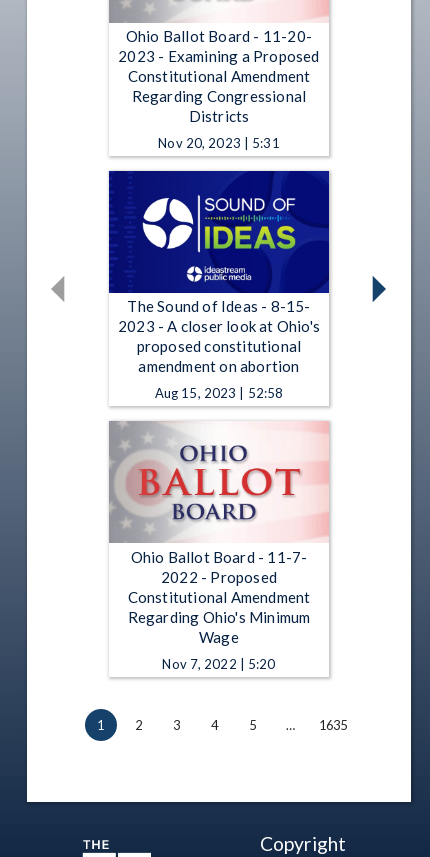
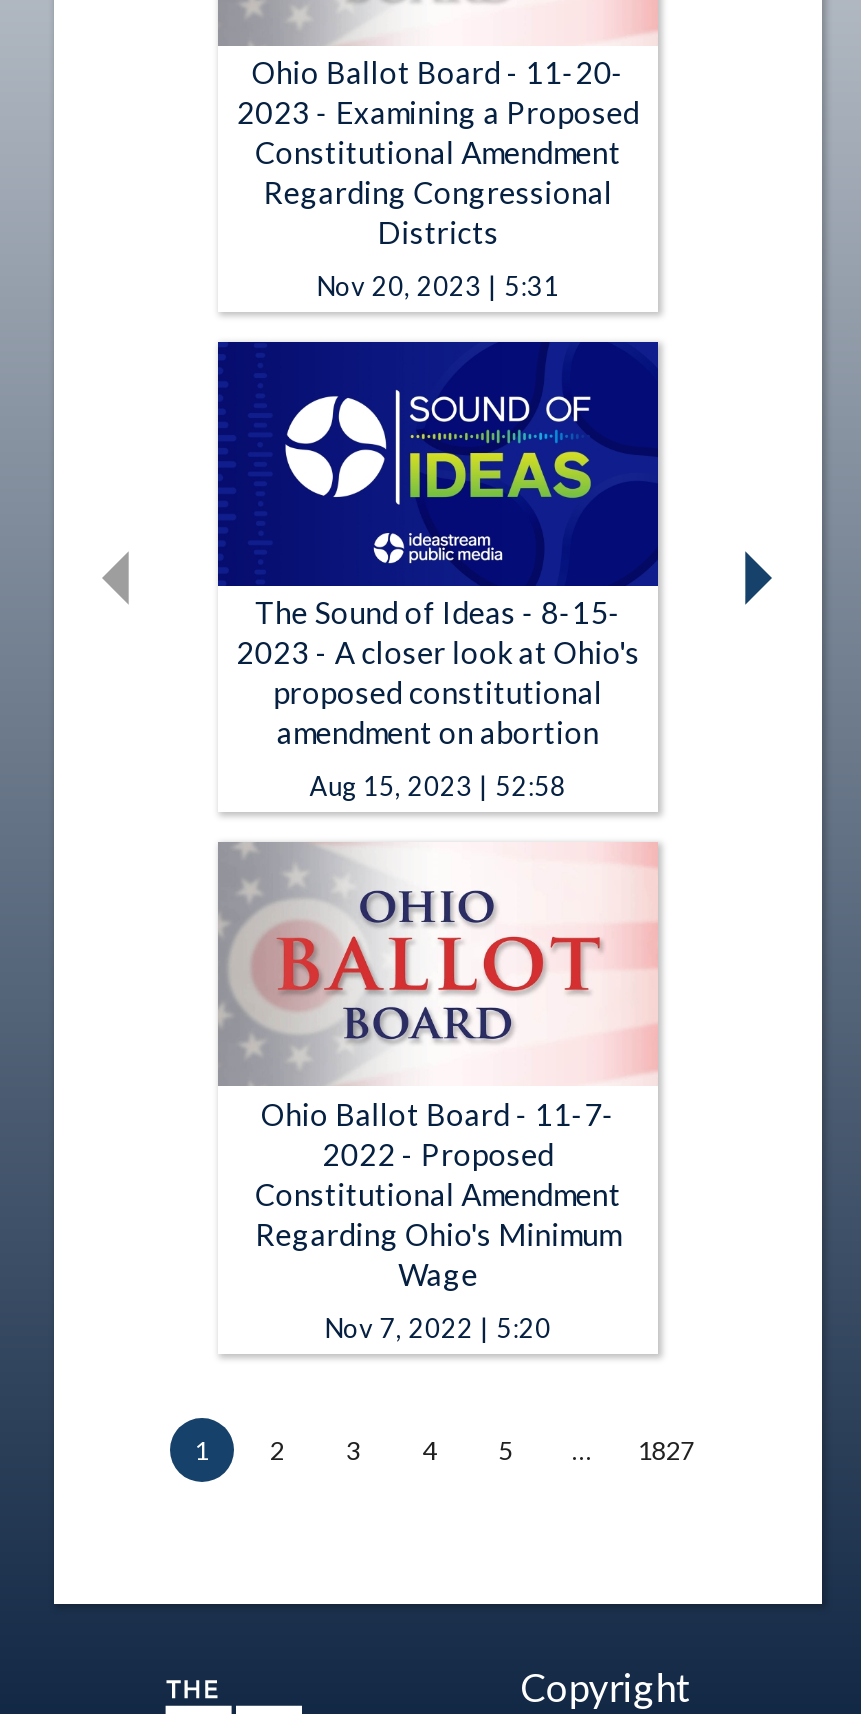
[319,717,347,733] 1635 -> [637,1434,695,1466] 1827

